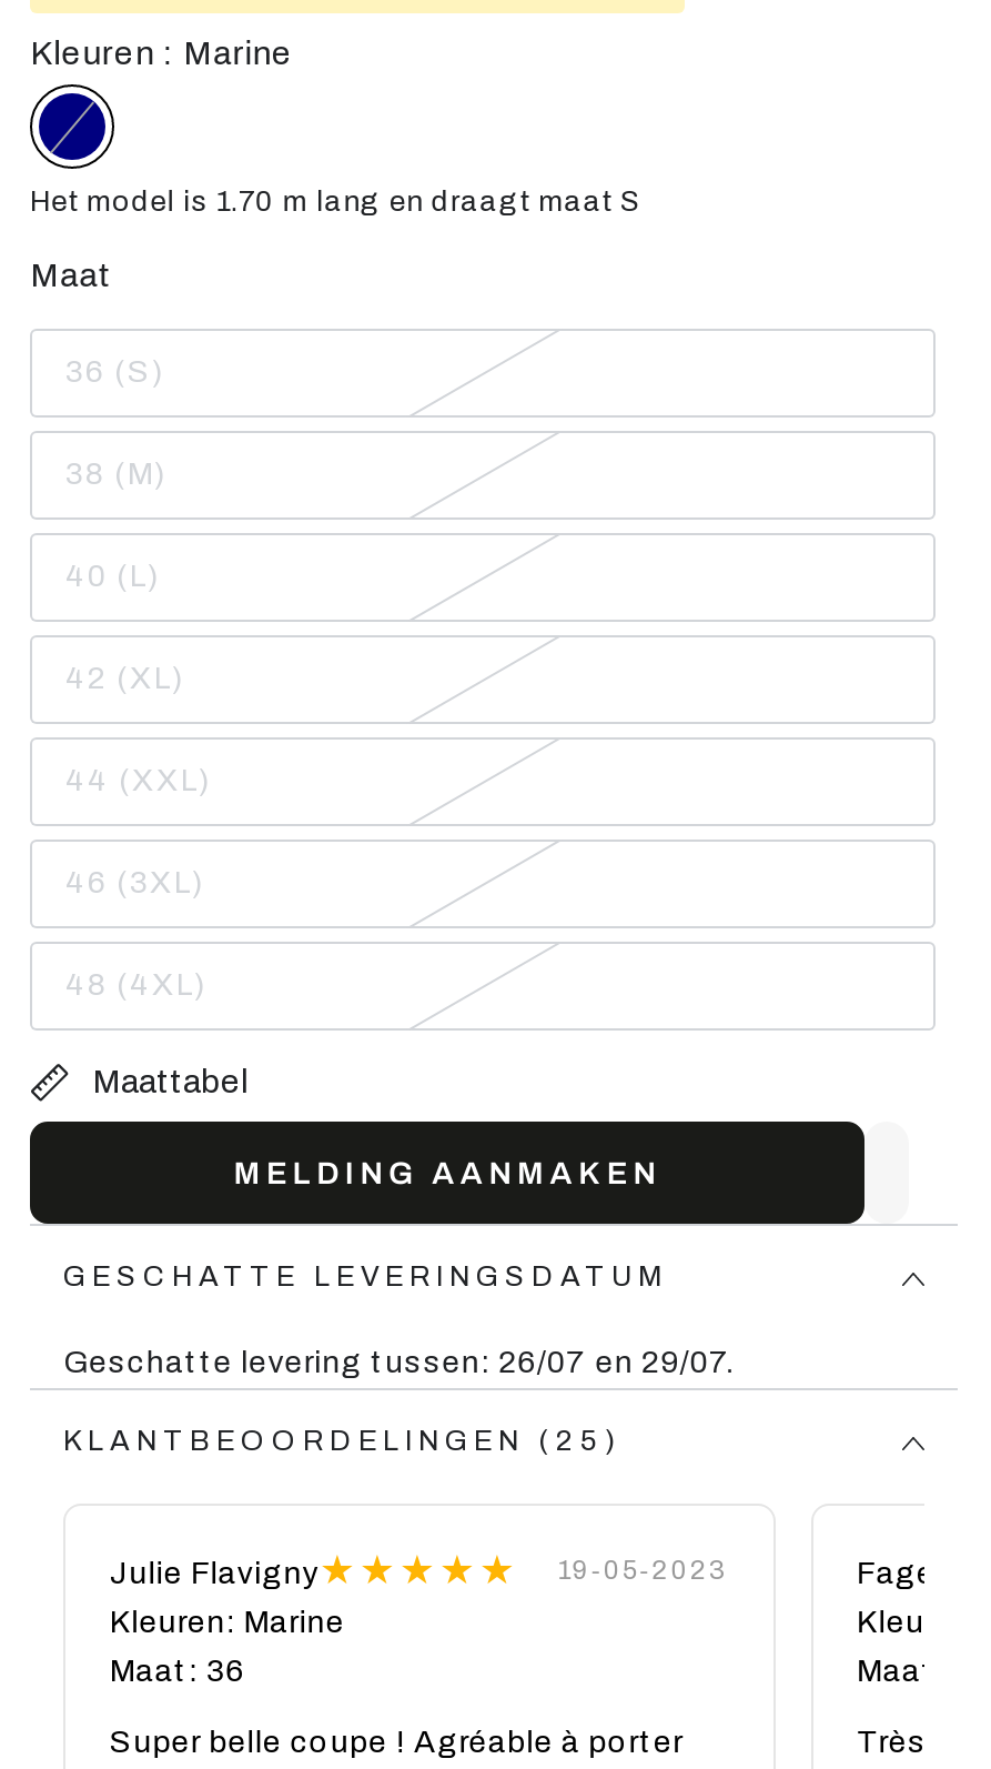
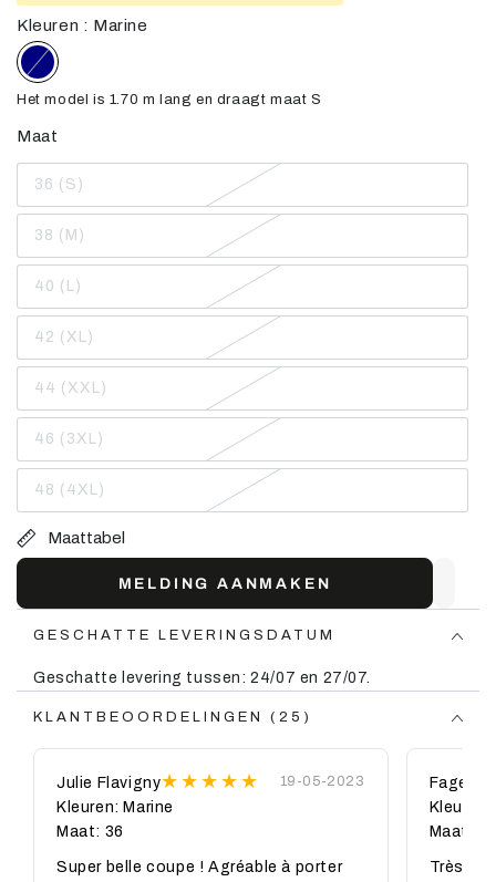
[63,1346,734,1380] Geschatte levering tussen: 26/07 en 29/07. -> [33,670,370,686] Geschatte levering tussen: 24/07 en 27/07.

